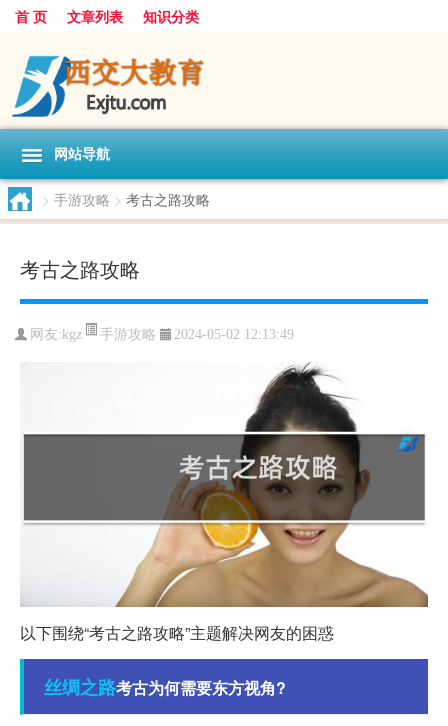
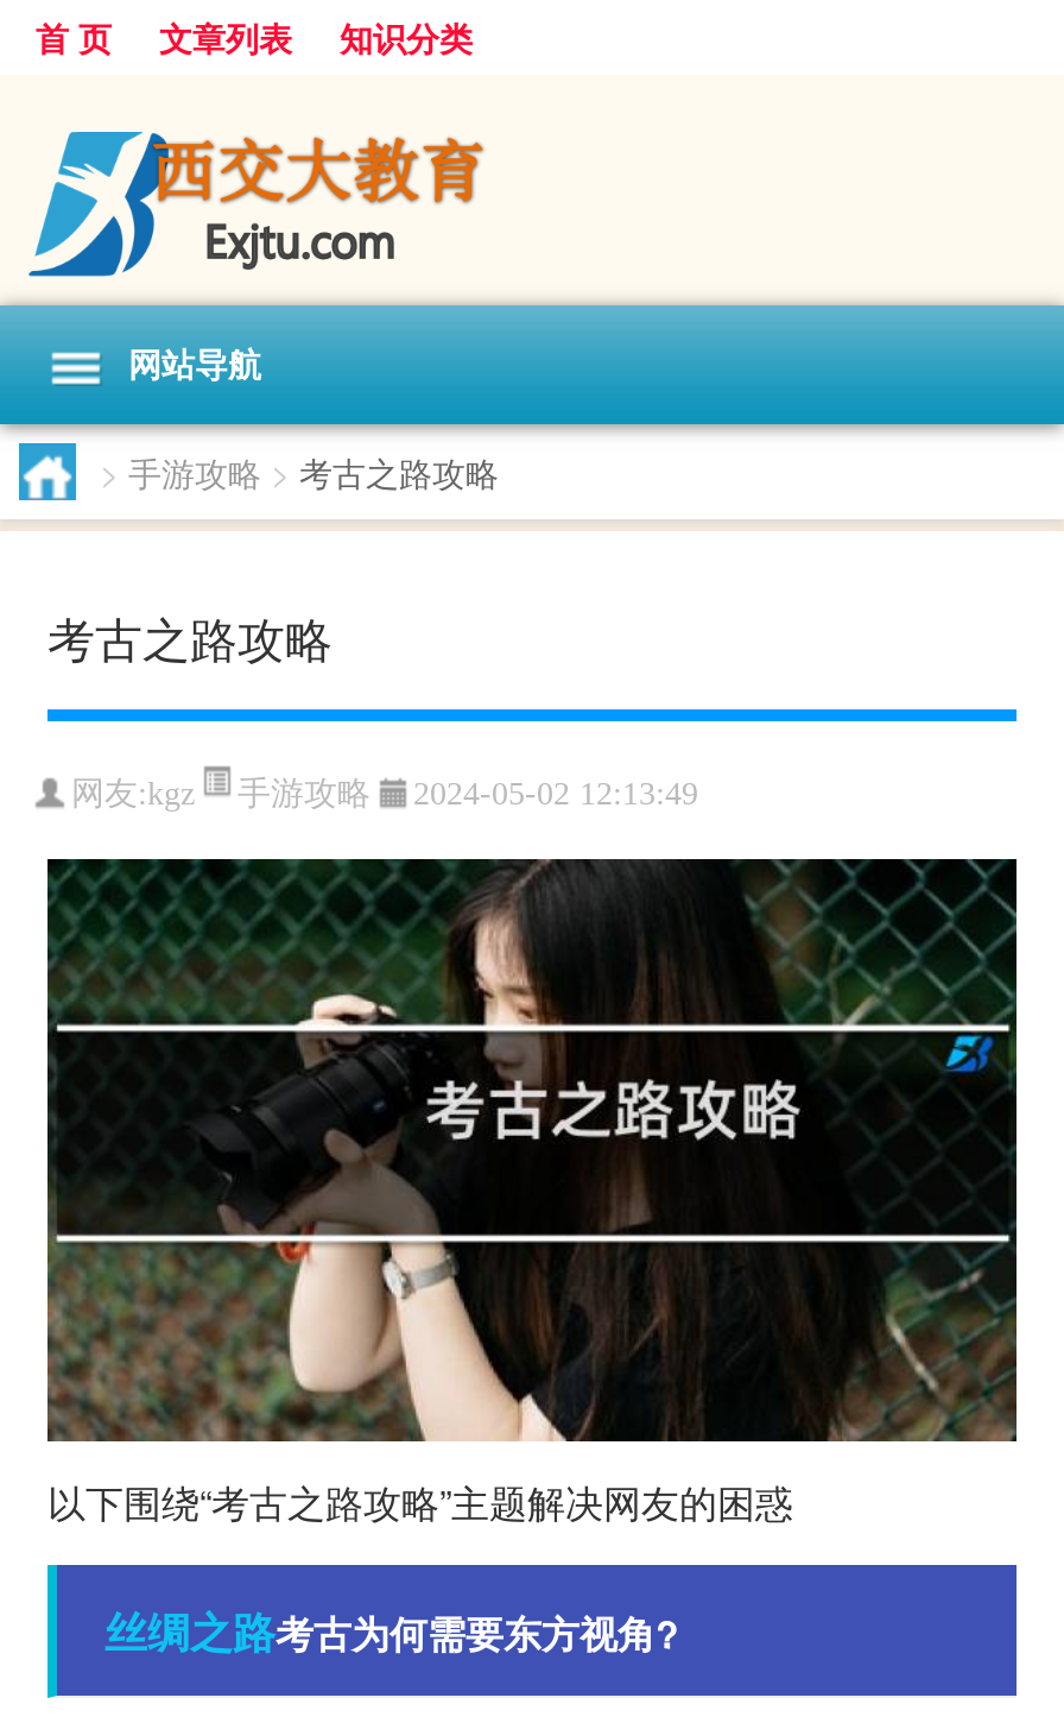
[20,362,428,608] [image] -> [45,857,1019,1444] [image]

